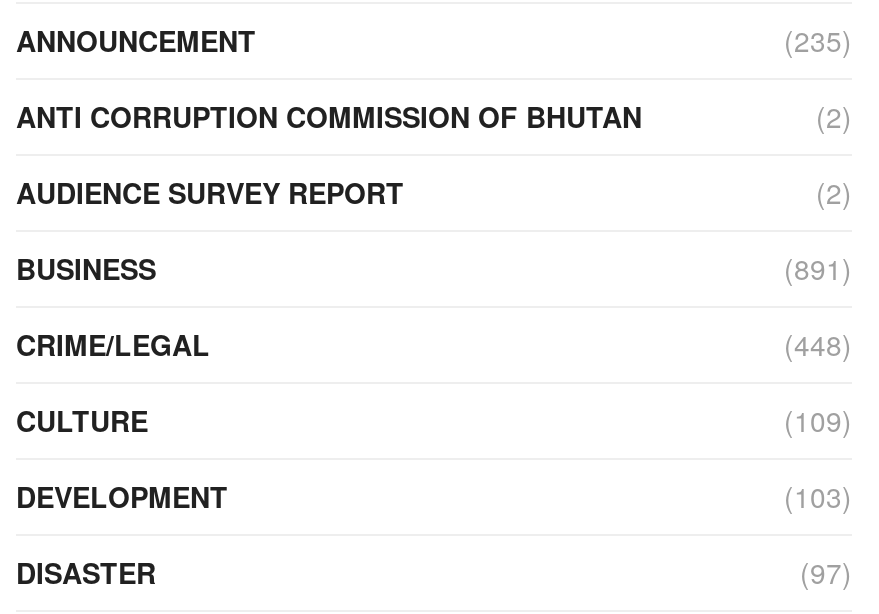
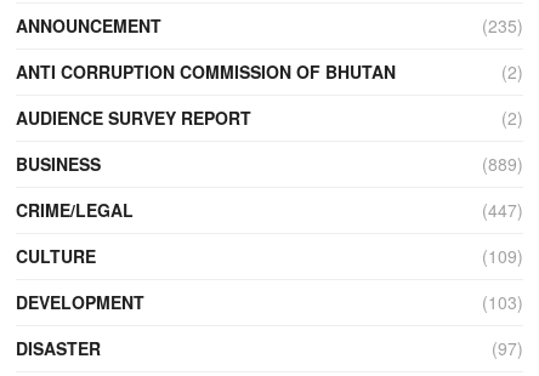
[784,248,852,288] (891) -> [482,152,523,176] (889)
[784,324,852,364] (448) -> [482,198,523,223] (447)

